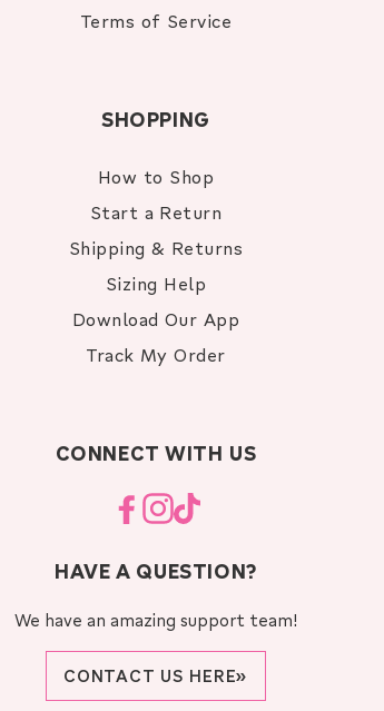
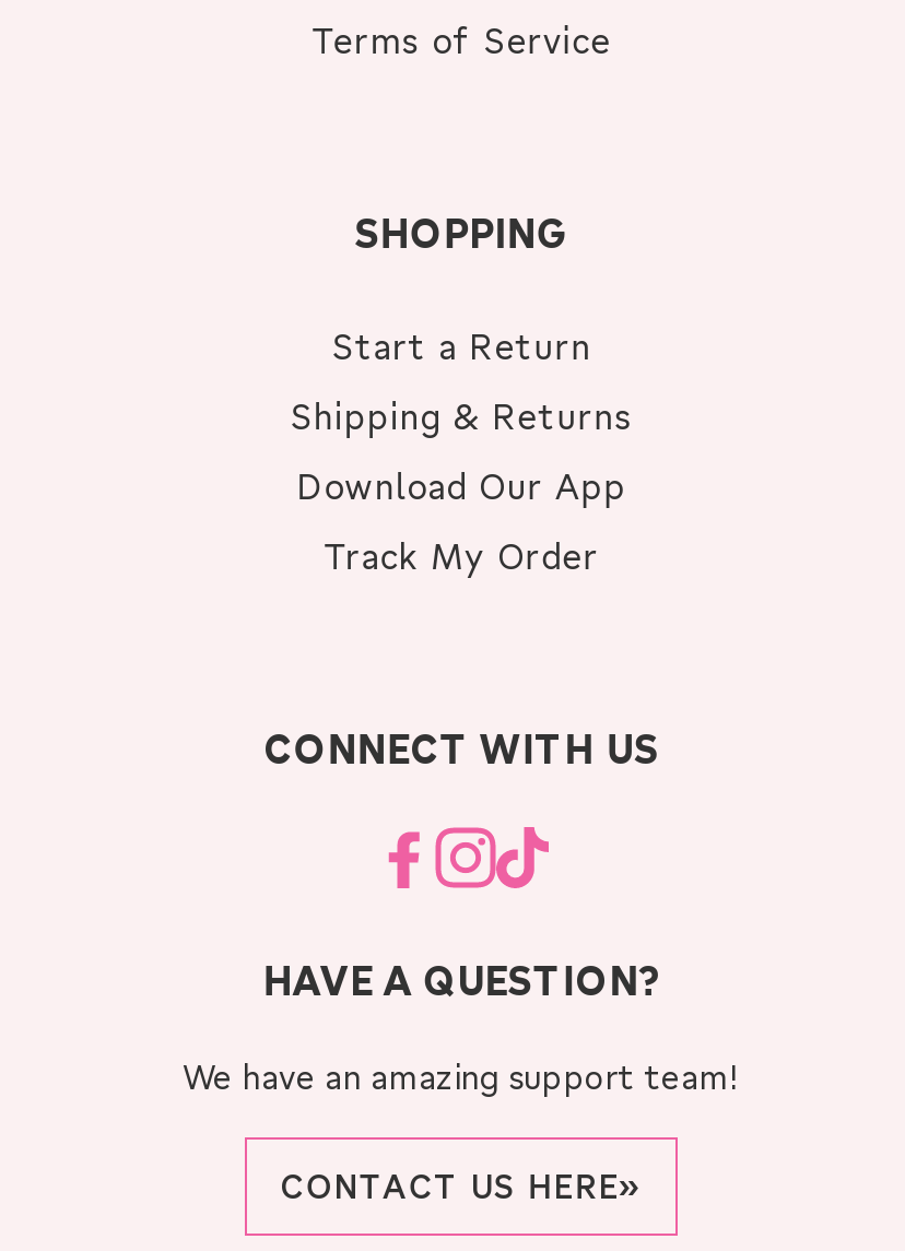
[98,165,214,188] How to Shop -> none
[106,271,206,295] Sizing Help -> none

